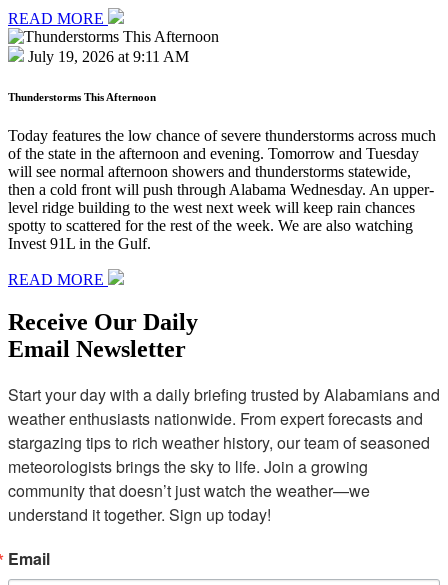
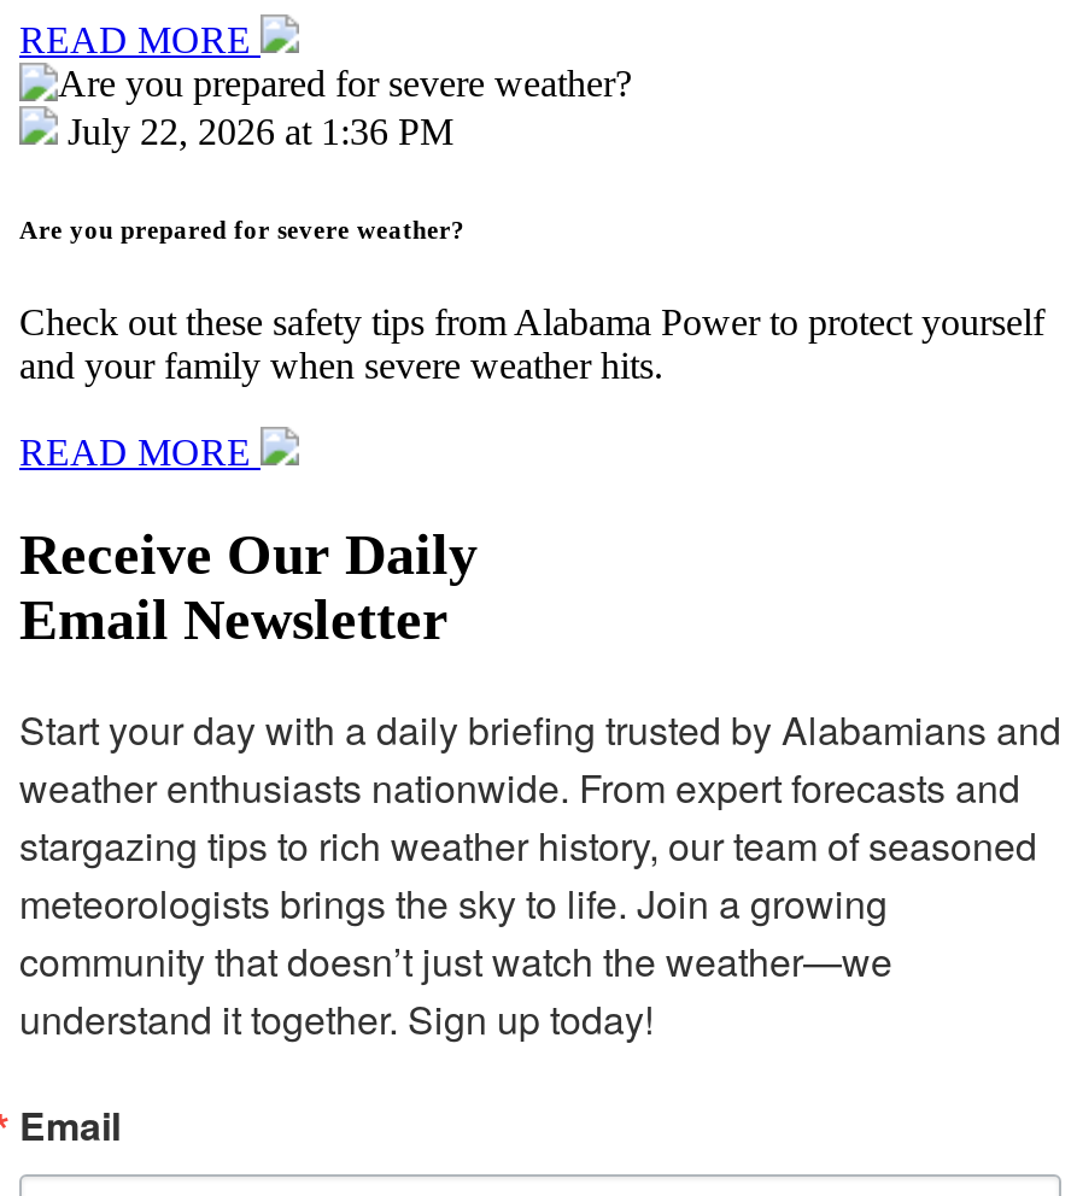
[28,47,189,64] July 19, 2026 at 9:11 AM -> [68,110,453,151] July 22, 2026 at 1:36 PM
[8,90,156,102] Thunderstorms This Afternoon -> [19,213,466,242] Are you prepared for severe weather?
[8,127,436,252] Today features the low chance of severe thunderstorms across much | of the state in the afternoon and evening. Tomorrow and Tuesday | will see normal afternoon showers and thunderstorms statewide, | then a cold front will push through Alabama Wednesday. An upper- | level ridge building to the west next week will keep rain chances | spotty to scattered for the rest of the week. We are also watching | Invest 91L in the Gulf. -> [19,303,1044,387] Check out these safety tips from Alabama Power to protect yourself | and your family when severe weather hits.

